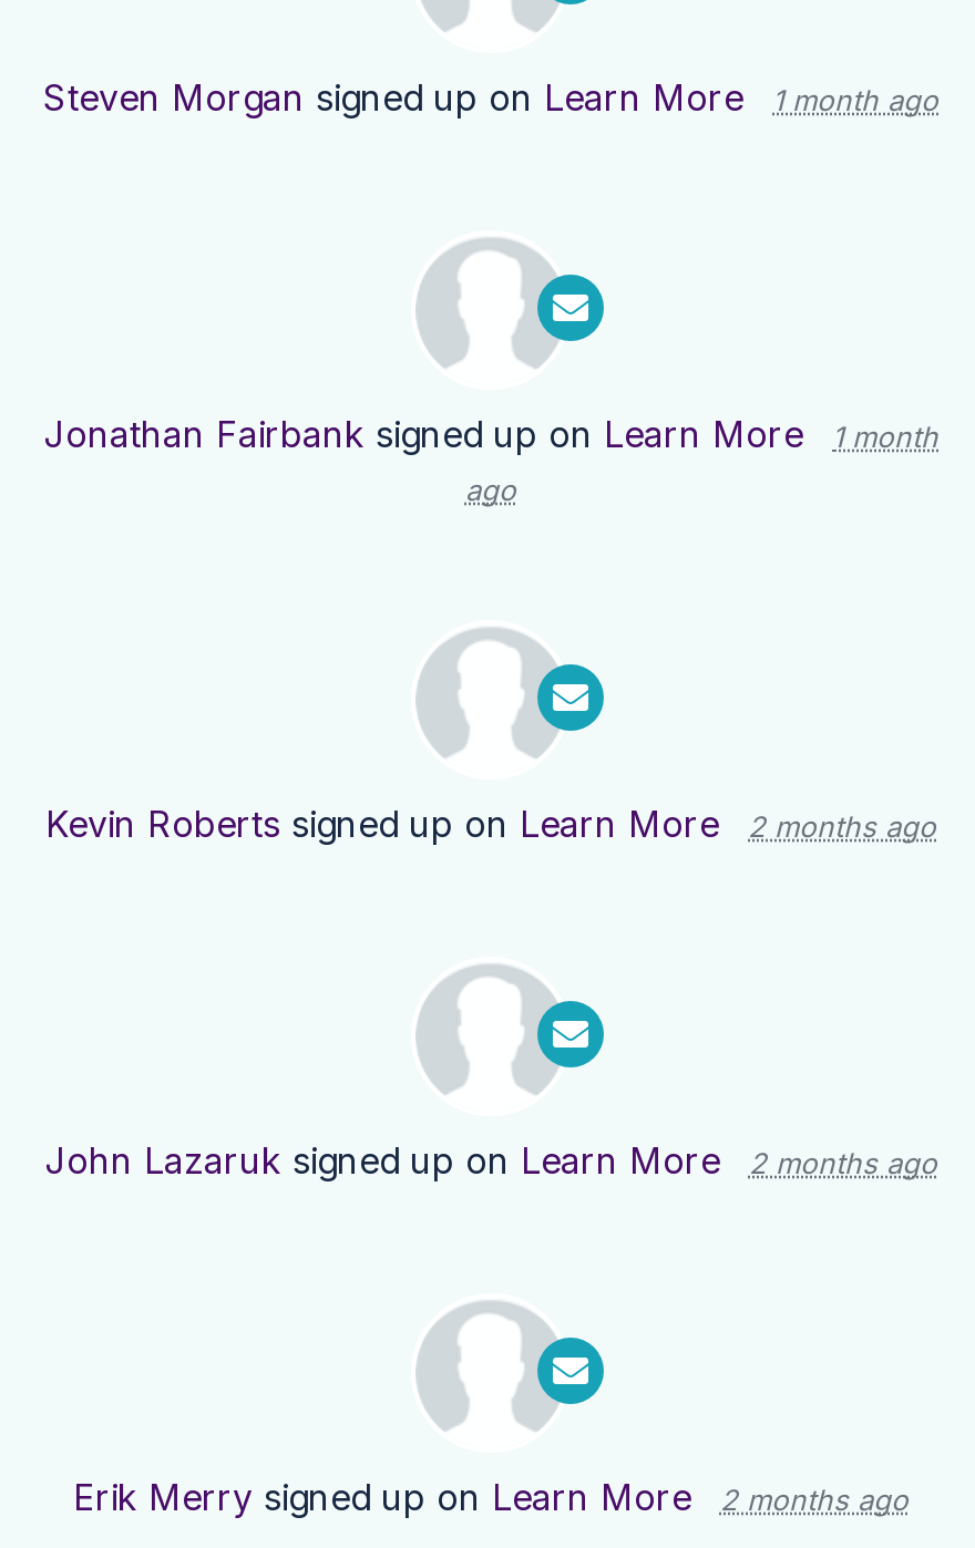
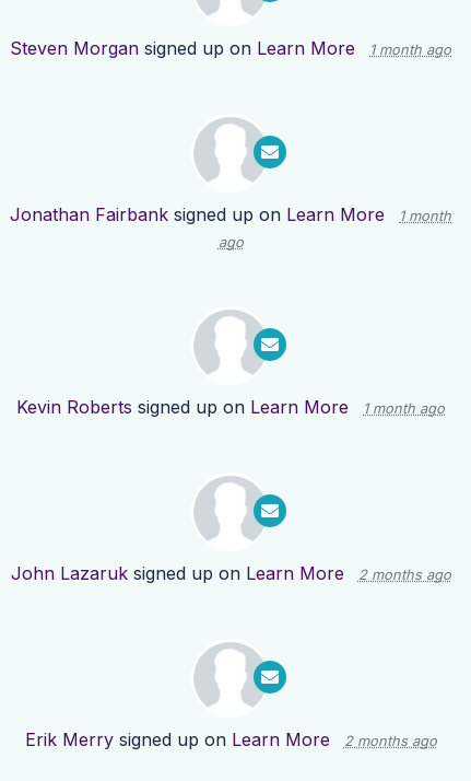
[45,803,936,847] Kevin Roberts signed up on Learn More 2 months ago -> [16,397,445,418] Kevin Roberts signed up on Learn More 1 month ago

